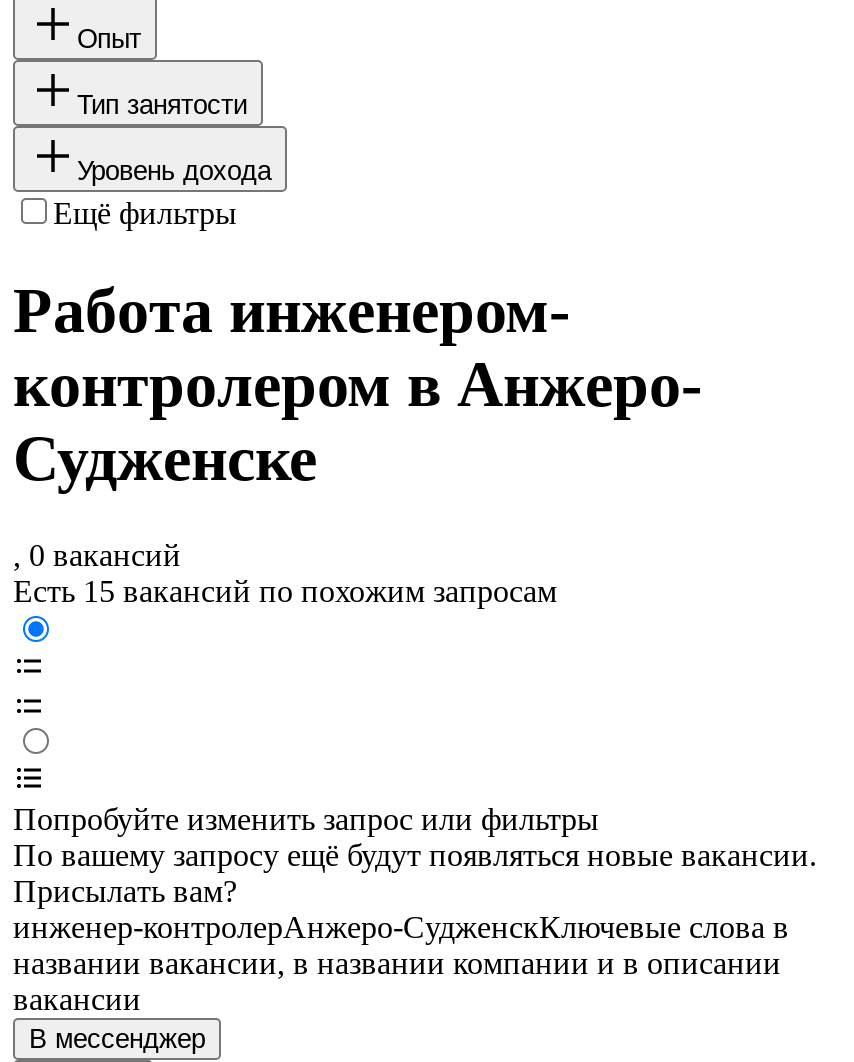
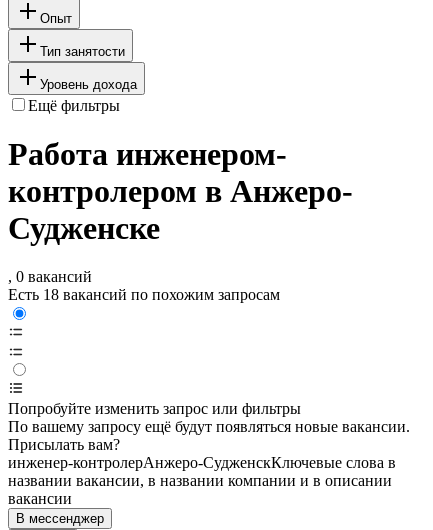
[13,575,557,609] Есть 15 вакансий по похожим запросам -> [8,286,280,303] Есть 18 вакансий по похожим запросам

